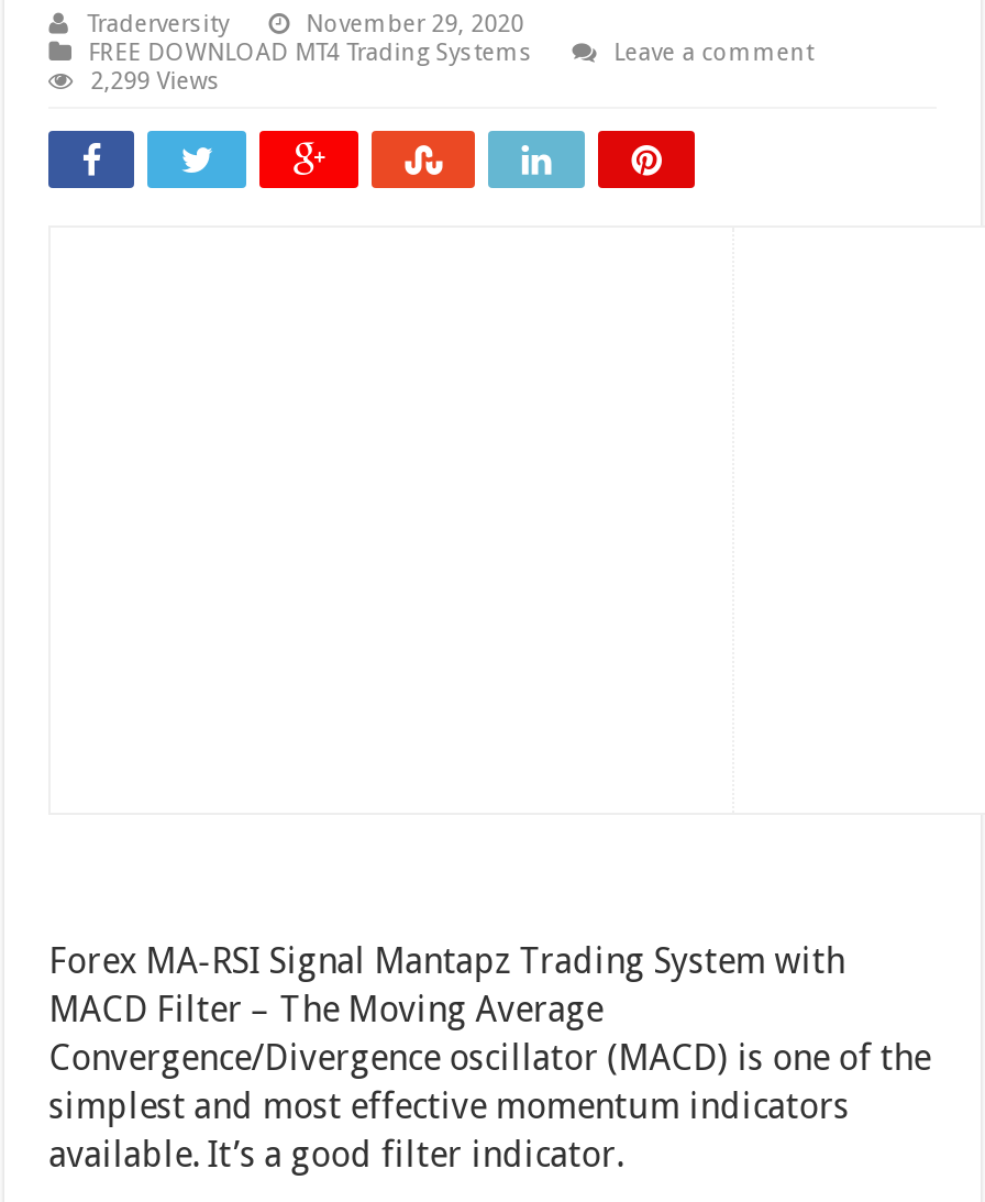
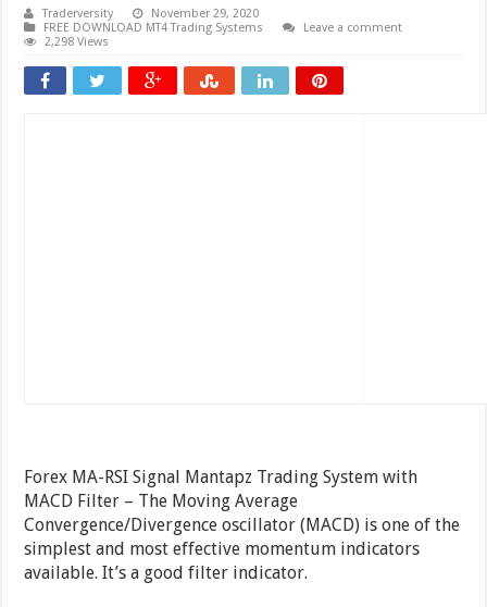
[91,67,220,95] 2,299 Views -> [45,35,109,49] 2,298 Views

